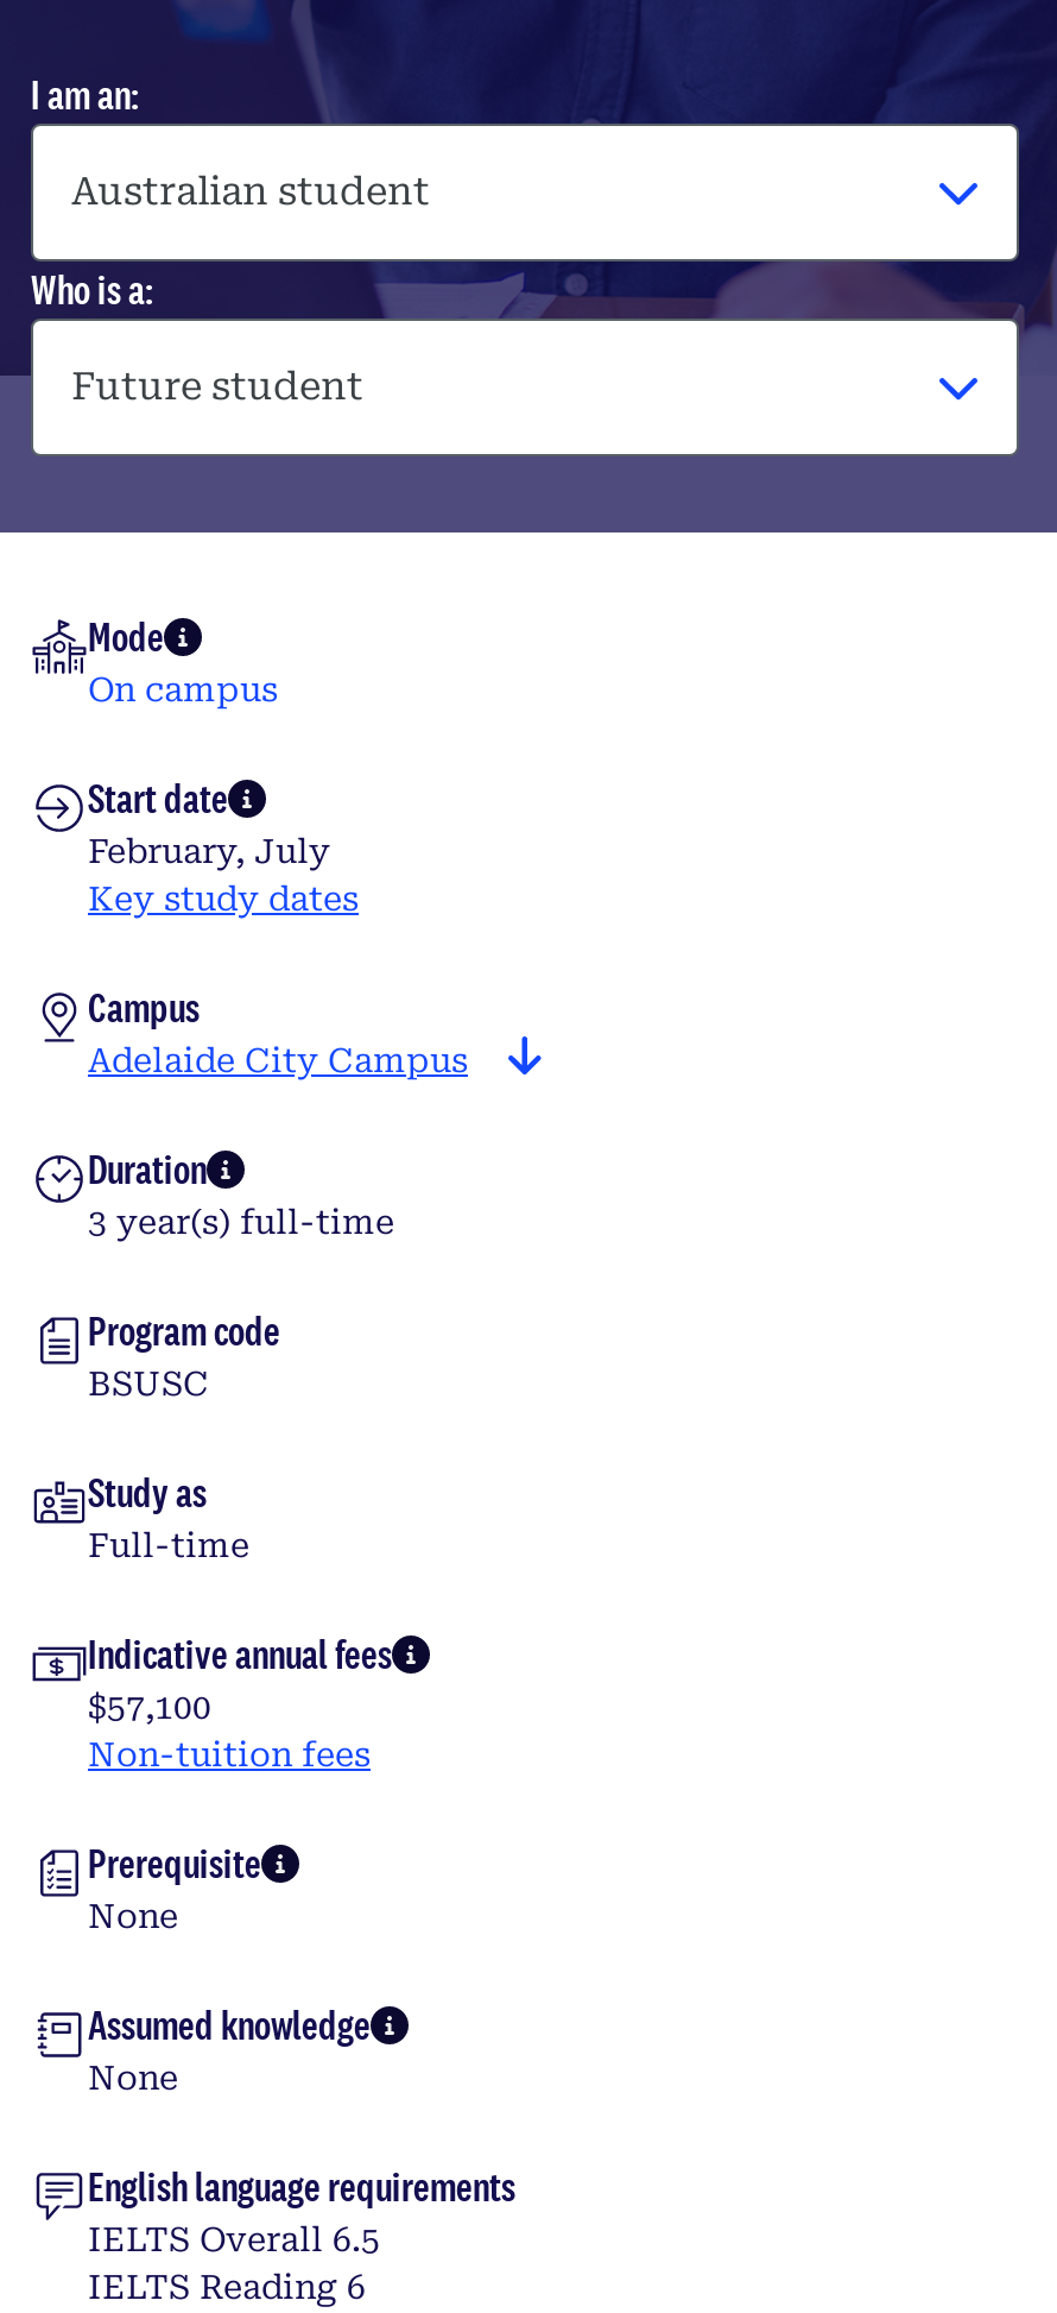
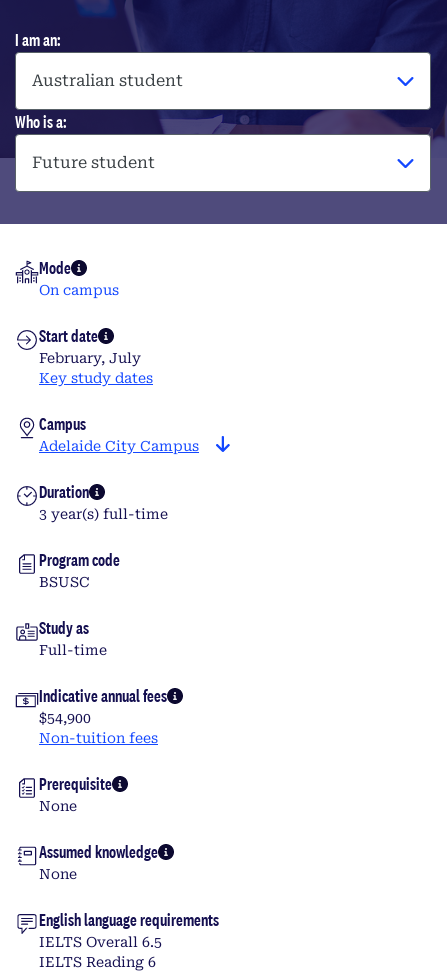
[88,1688,211,1726] $57,100 -> [39,710,91,726] $54,900

